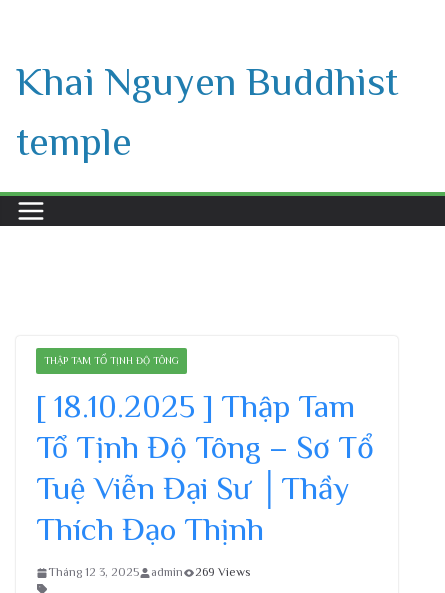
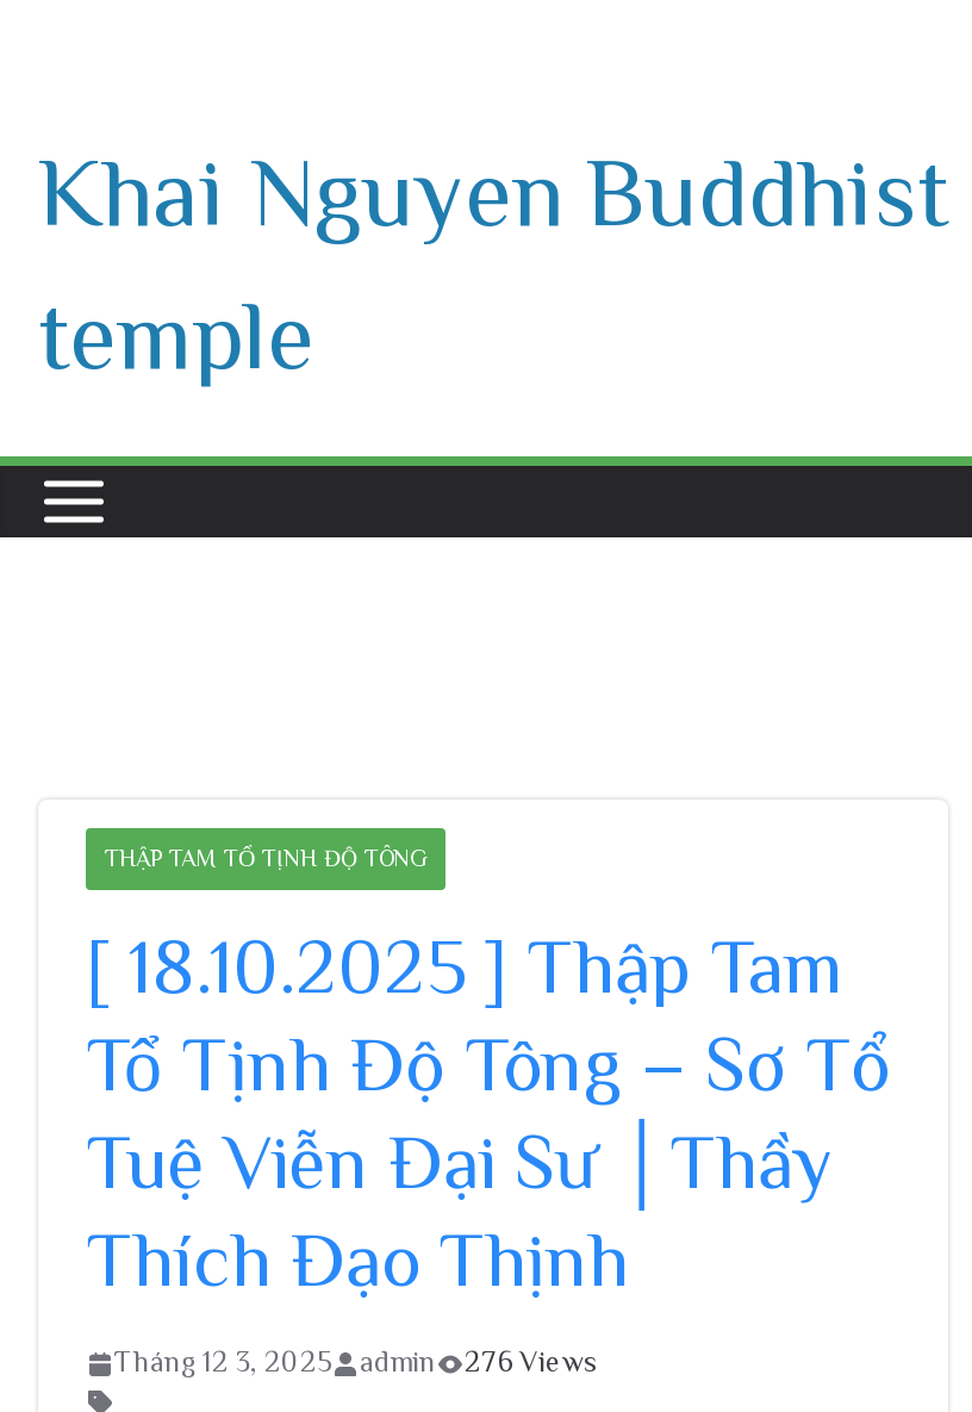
[48,565,250,579] Tháng 12 3, 2025 admin 269 Views -> [114,1345,596,1379] Tháng 12 3, 2025 admin 276 Views

